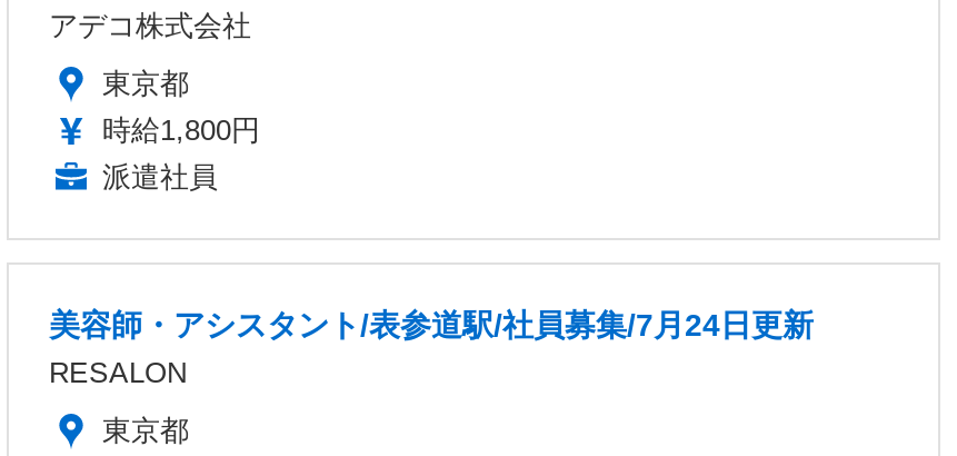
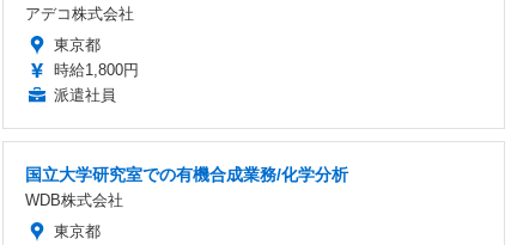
[49,307,814,389] 美容師・アシスタント/表参道駅/社員募集/7月24日更新 | RESALON -> [25,165,348,209] 国立大学研究室での有機合成業務/化学分析 | WDB株式会社

